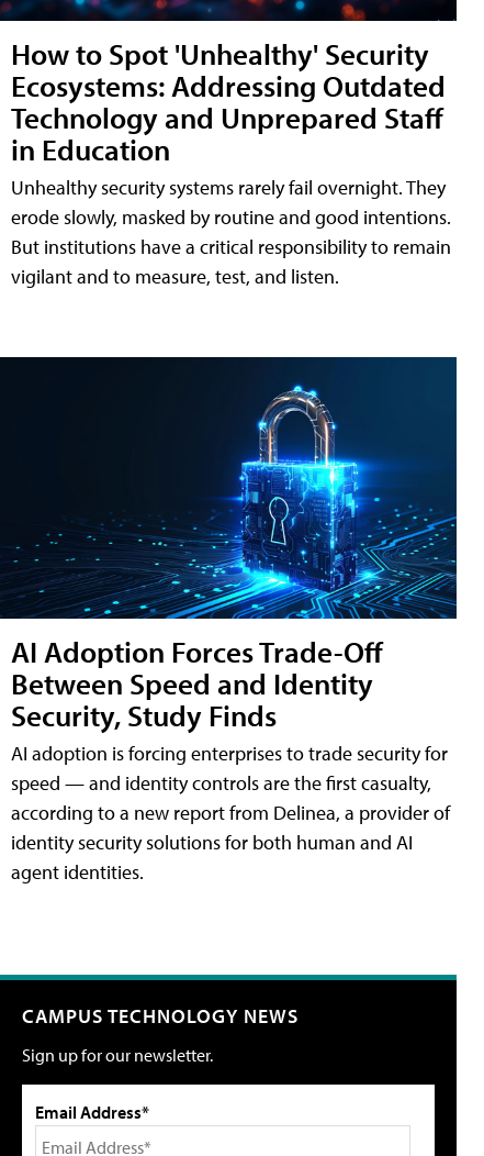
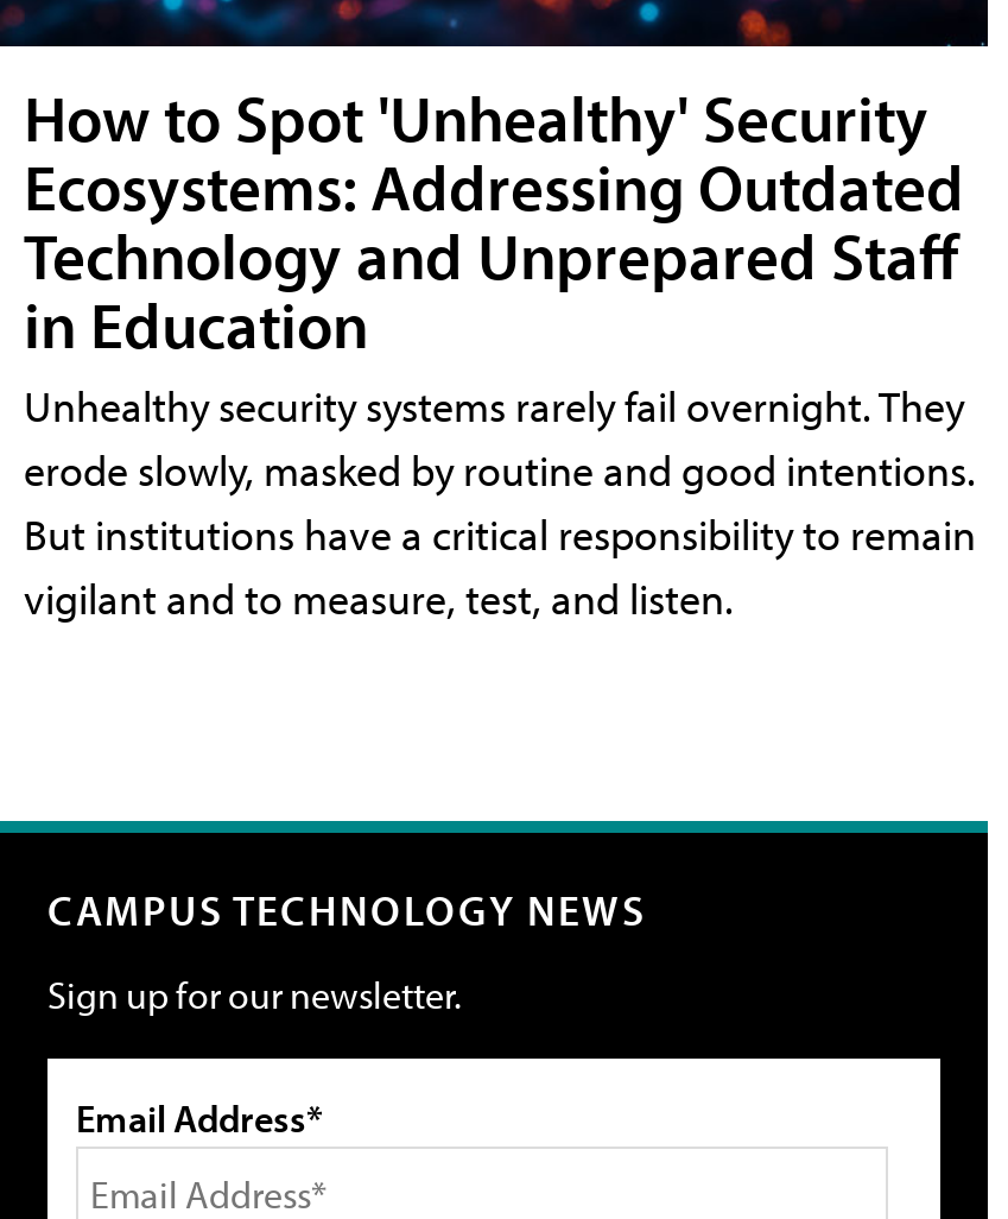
[3,356,458,885] [image] | AI Adoption Forces Trade-Off | Between Speed and Identity | Security, Study Finds | AI adoption is forcing enterprises to trade security for | speed — and identity controls are the first casualty, | according to a new report from Delinea, a provider of | identity security solutions for both human and AI | agent identities. -> none

